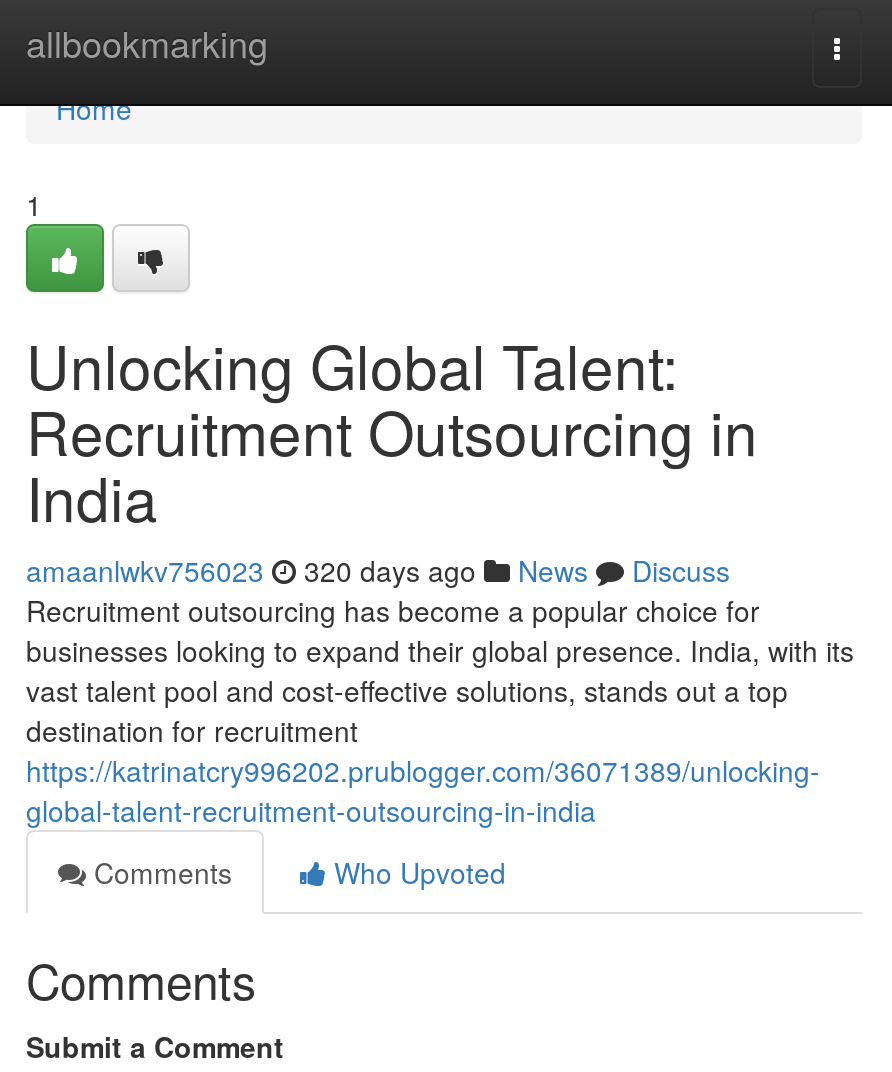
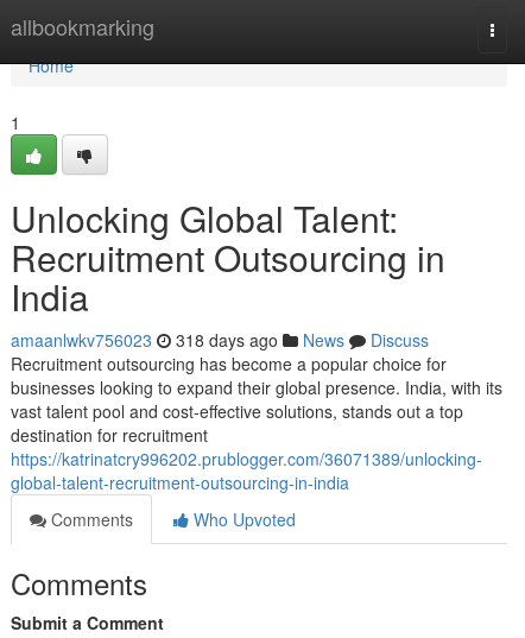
[26,550,730,590] amaanlwkv756023 320 days ago News Discuss -> [11,328,429,352] amaanlwkv756023 318 days ago News Discuss

